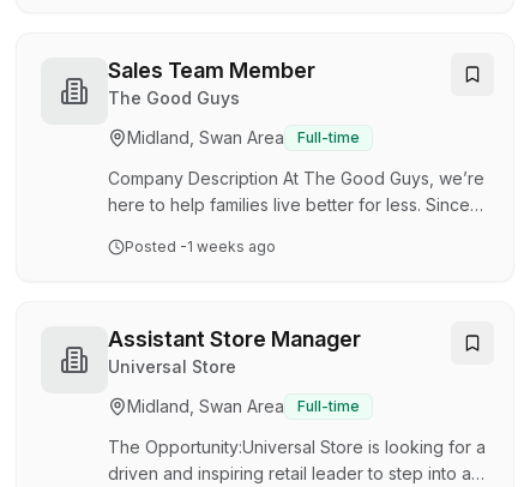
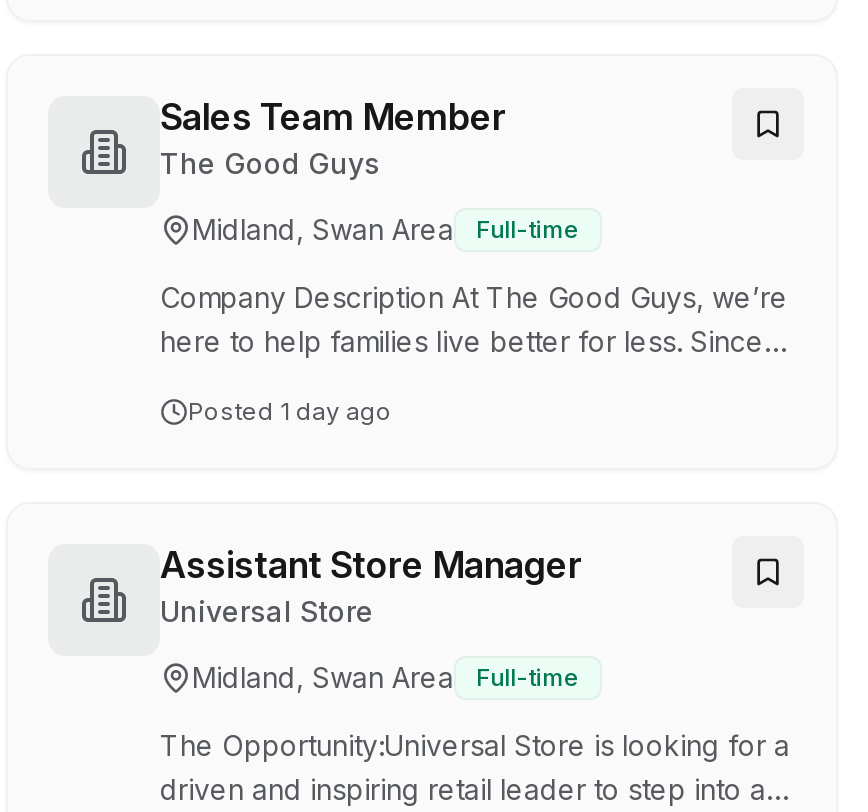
[125,238,276,255] Posted -1 weeks ago -> [188,396,392,426] Posted 1 day ago

